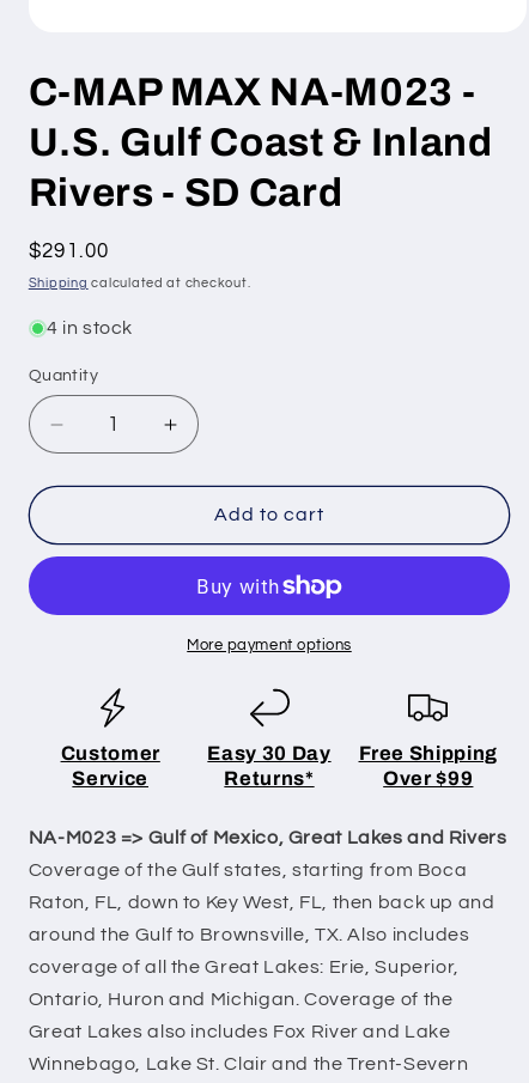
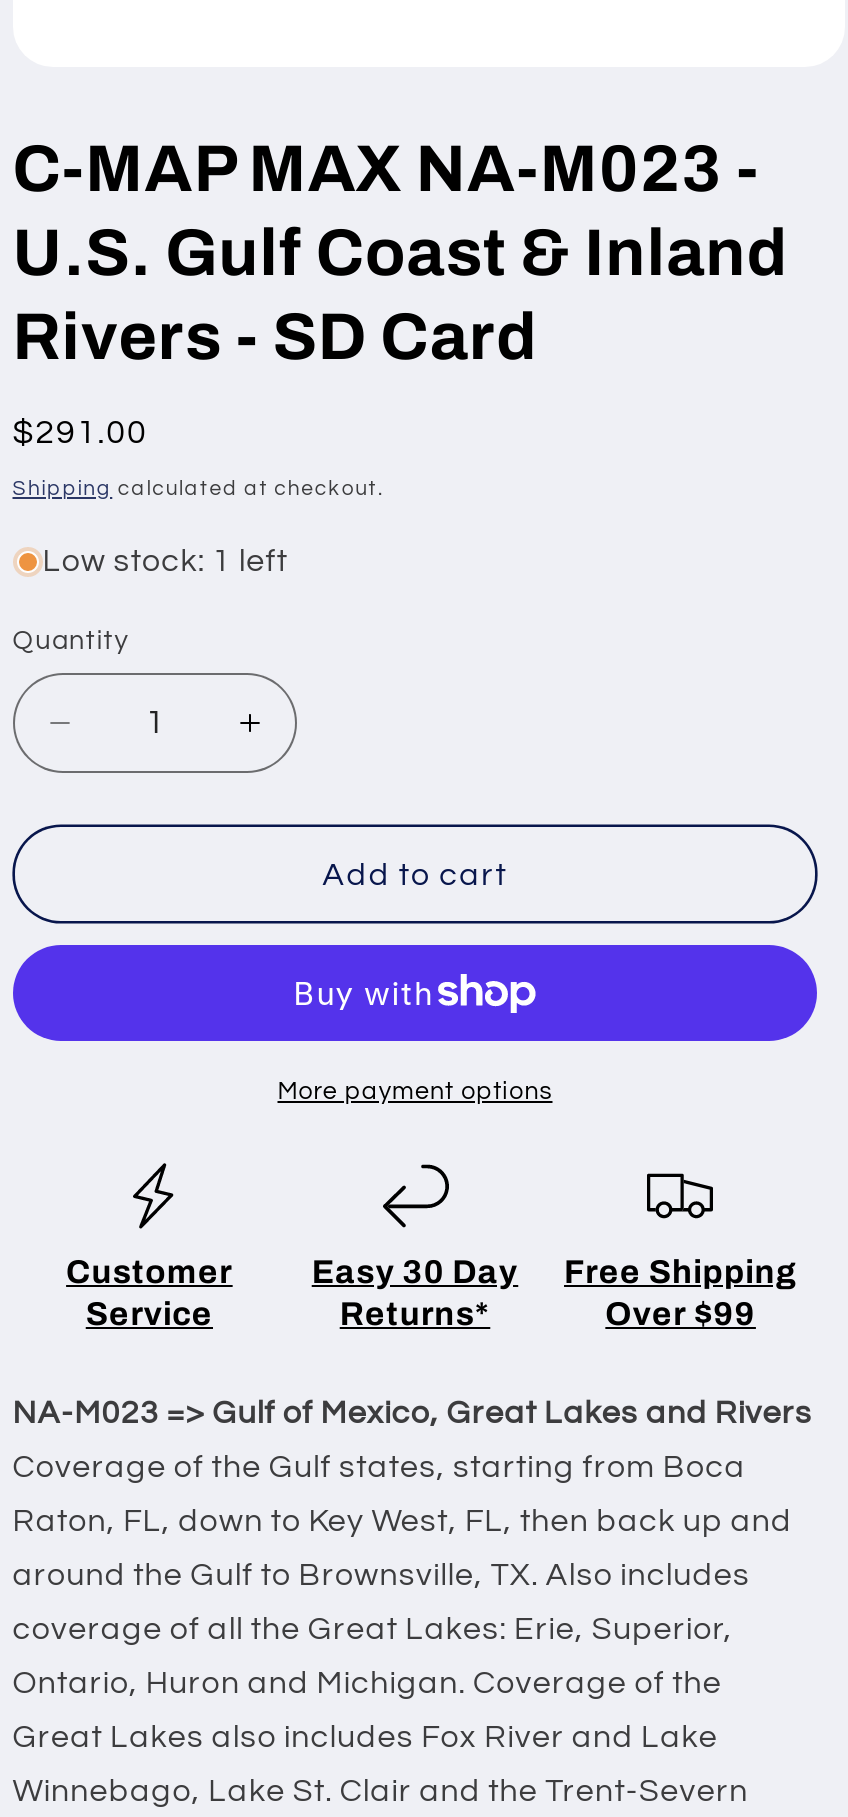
[46,319,133,338] 4 in stock -> [43,545,288,577] Low stock: 1 left

